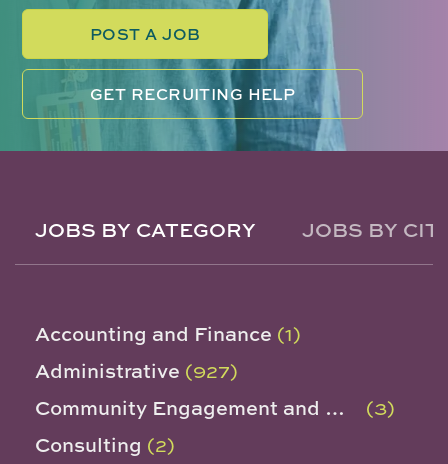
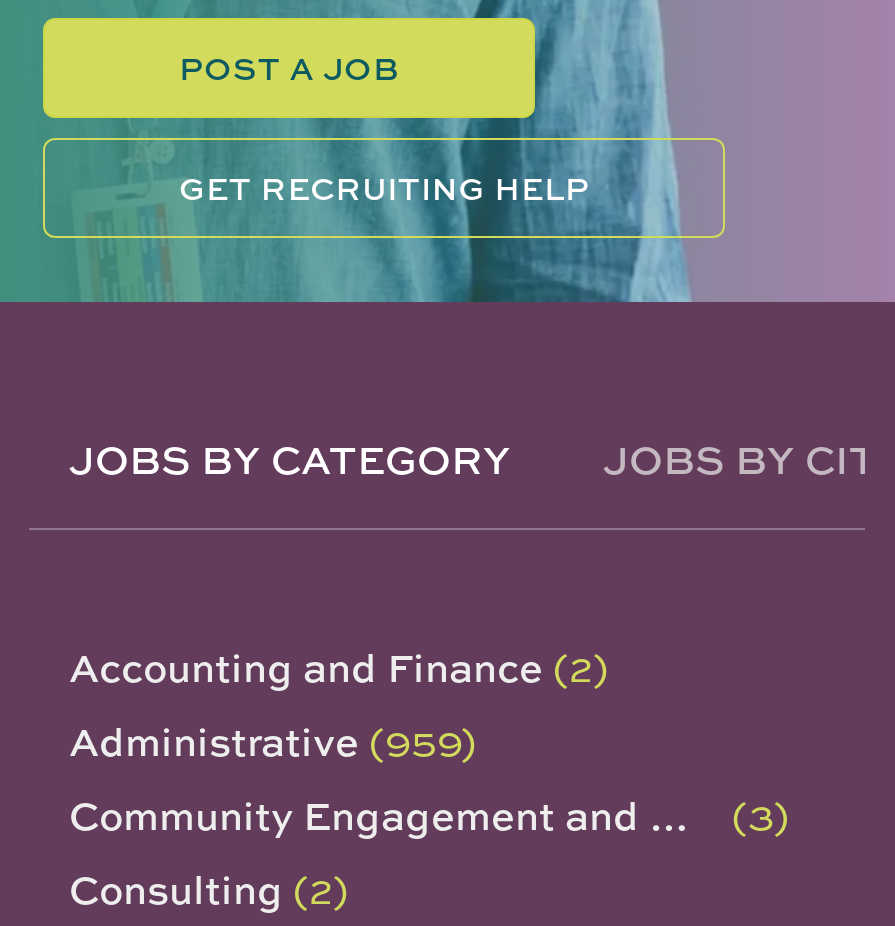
[35,320,301,347] Accounting and Finance (1) -> [69,640,609,694] Accounting and Finance (2)
[35,357,238,384] Administrative (927) -> [69,714,477,768] Administrative (959)

